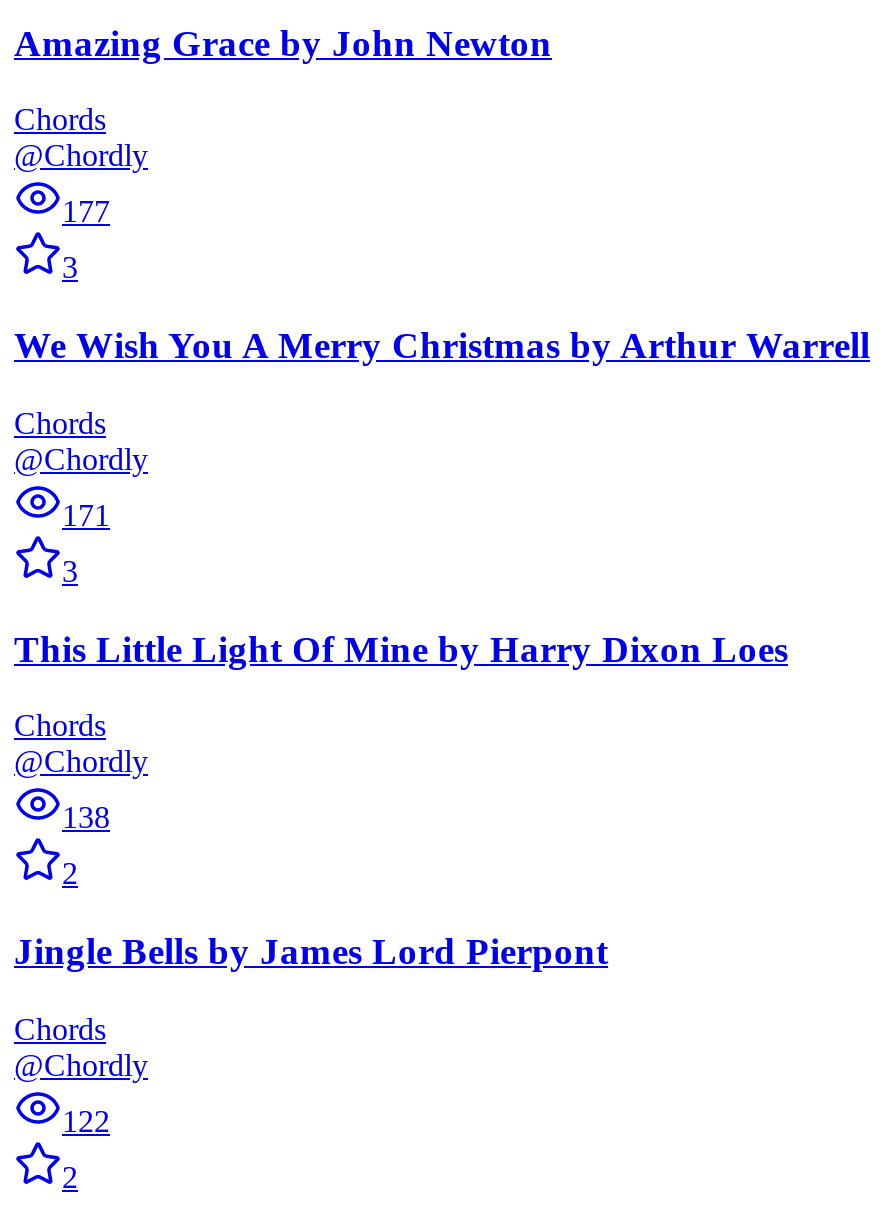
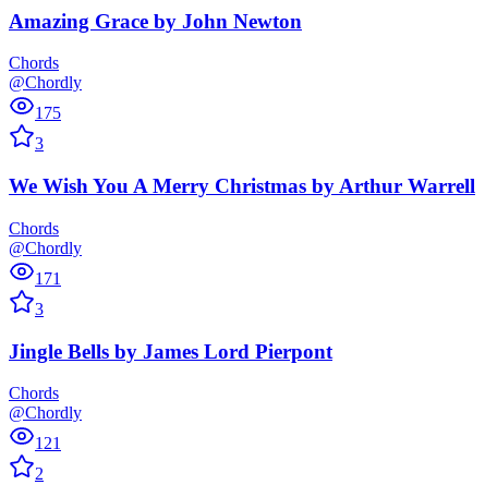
[62,195,110,229] 177 -> [35,104,61,123] 175
[14,627,788,890] This Little Light Of Mine by Harry Dixon Loes | Chords | @Chordly | 138 | 2 -> none
[62,1103,110,1137] 122 -> [35,434,61,453] 121

